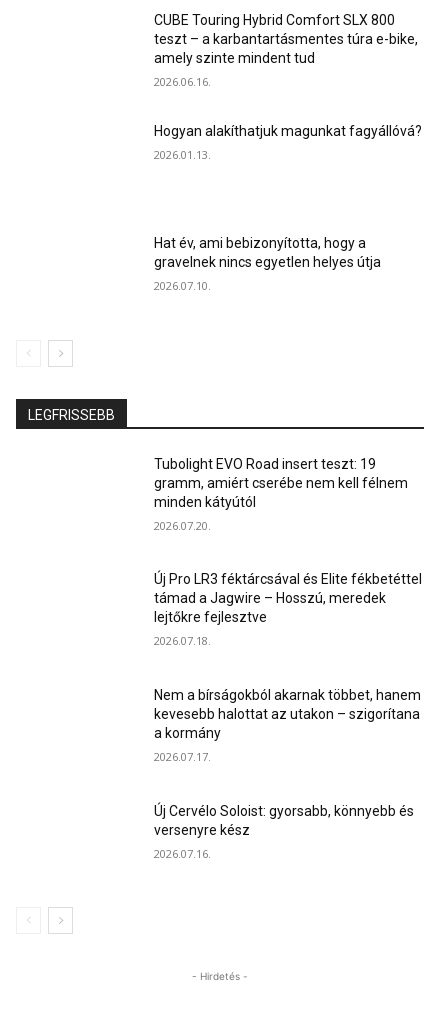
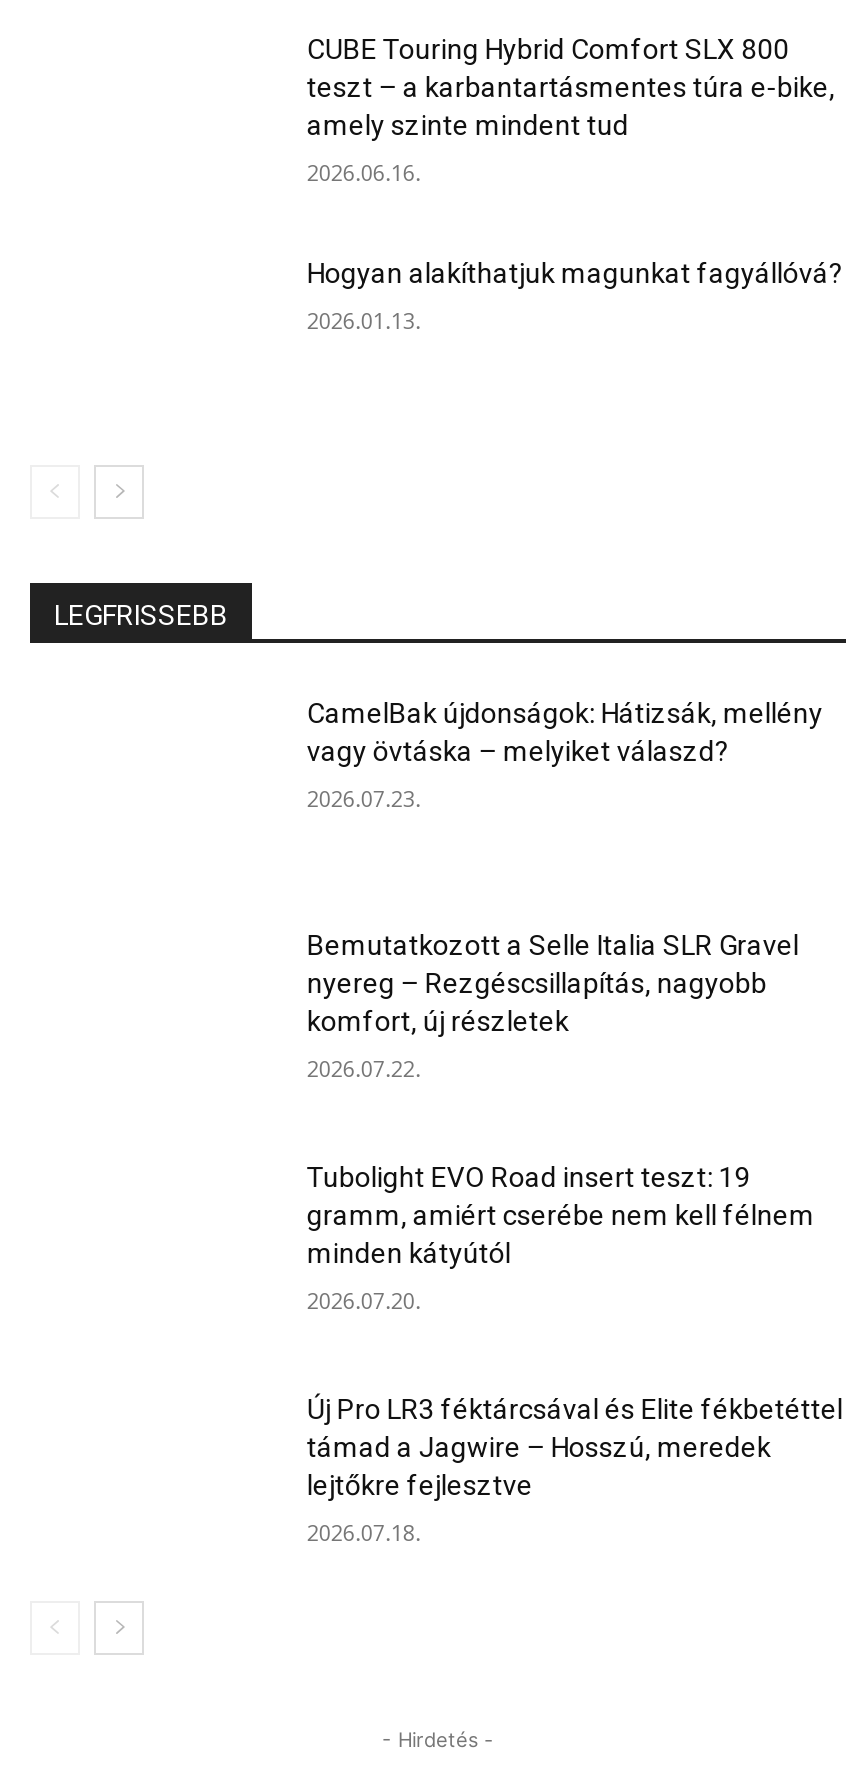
[154,235,381,293] Hat év, ami bebizonyította, hogy a | gravelnek nincs egyetlen helyes útja | 2026.07.10. -> none
none -> [307,698,823,814] CamelBak újdonságok: Hátizsák, mellény | vagy övtáska – melyiket válaszd? | 2026.07.23.
none -> [307,929,799,1083] Bemutatkozott a Selle Italia SLR Gravel | nyereg – Rezgéscsillapítás, nagyobb | komfort, új részletek | 2026.07.22.
moved [154,456,422,648] -> [307,1160,843,1546]: Tubolight EVO Road insert teszt: 19 | gramm, amiért cserébe nem kell félnem | minden kátyútól | 2026.07.20. | Új Pro LR3 féktárcsával és Elite fékbetéttel | támad a Jagwire – Hosszú, meredek | lejtőkre fejlesztve | 2026.07.18.
[154,687,421,861] Nem a bírságokból akarnak többet, hanem | kevesebb halottat az utakon – szigorítana | a kormány | 2026.07.17. | Új Cervélo Soloist: gyorsabb, könnyebb és | versenyre kész | 2026.07.16. -> none

